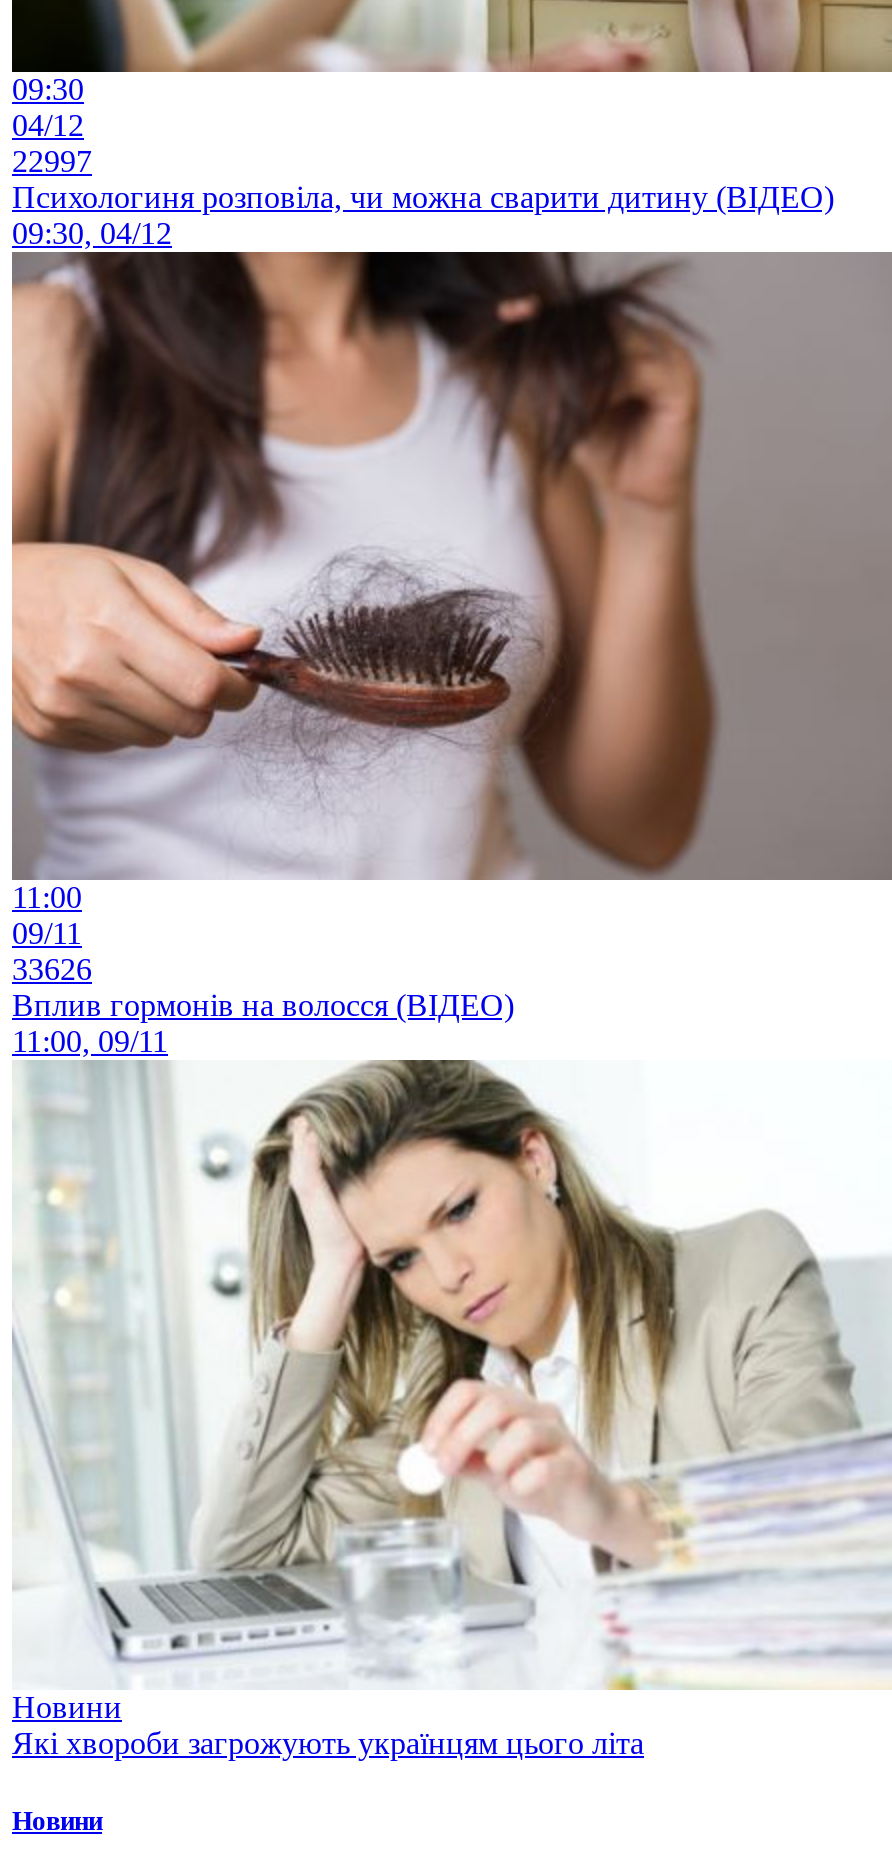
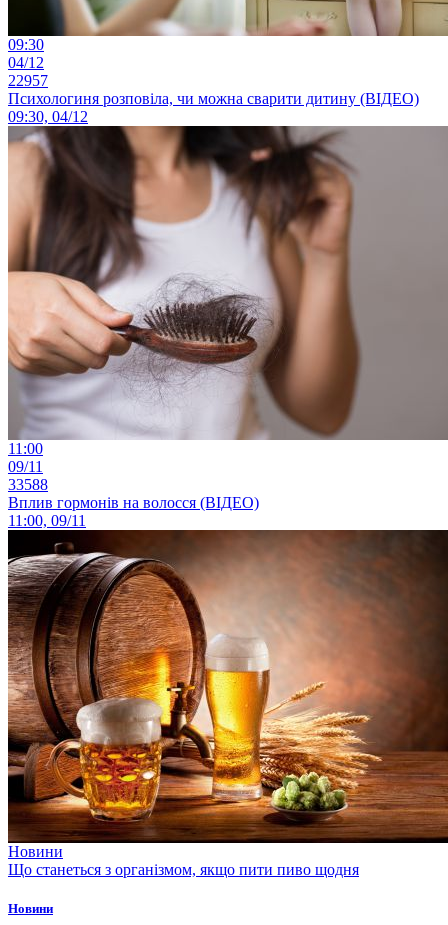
[12,144,92,178] 22997 -> [8,72,48,89] 22957
[12,952,92,986] 33626 -> [8,476,48,493] 33588
[12,1060,886,1760] [image] | Які хвороби загрожують українцям цього літа -> [7,529,445,878] [image] | Що станеться з організмом, якщо пити пиво щодня

